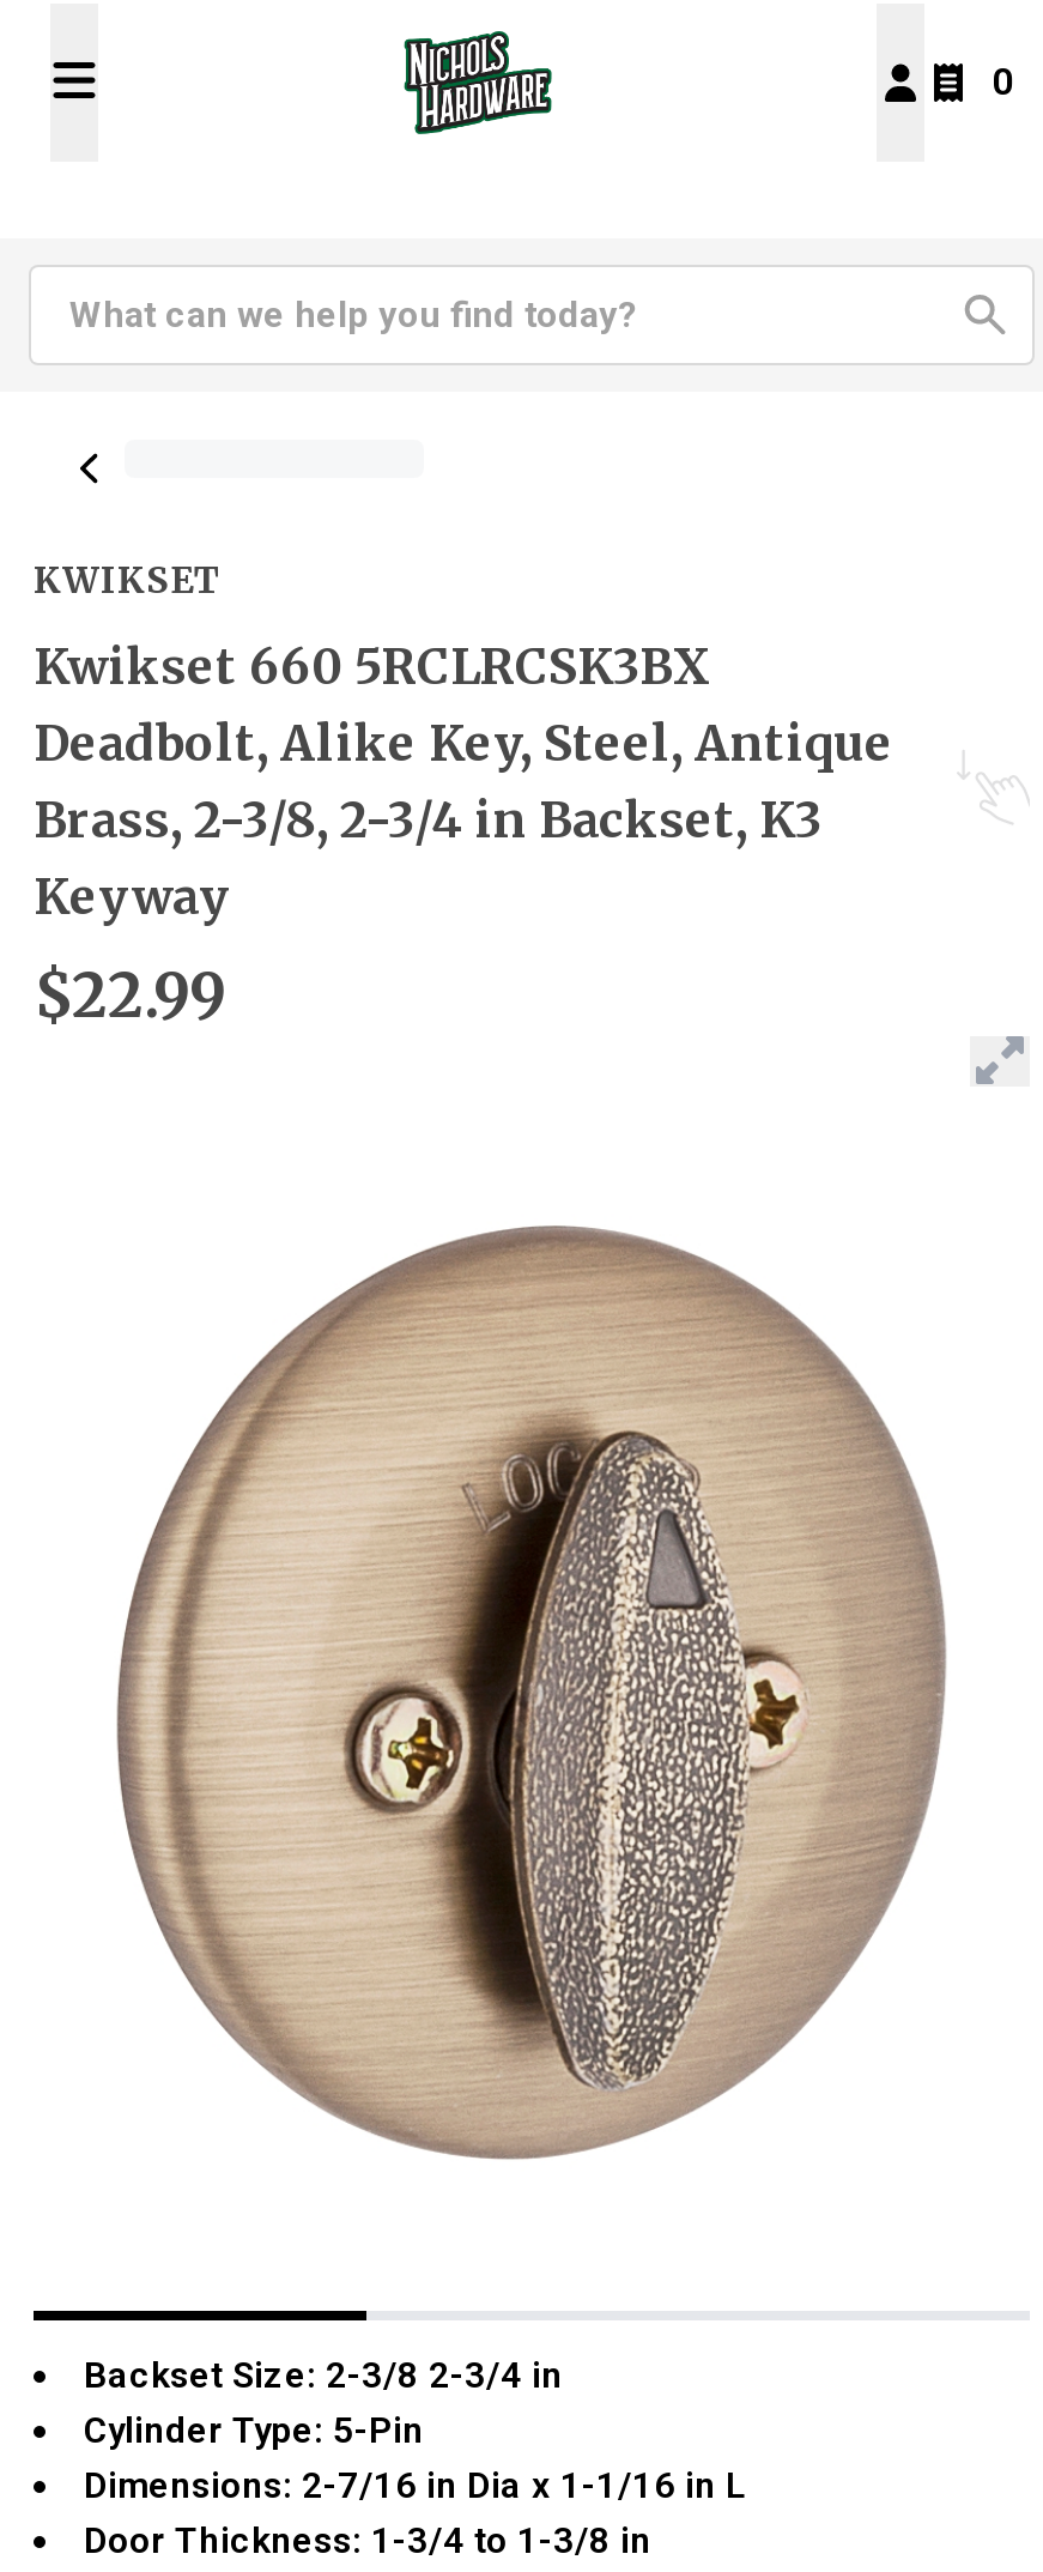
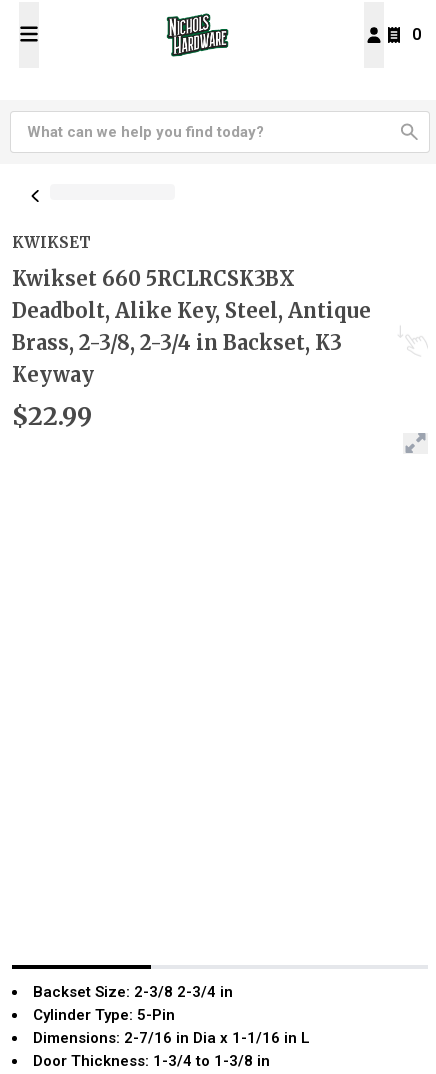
[115,1223,948,2162] [image] -> none

